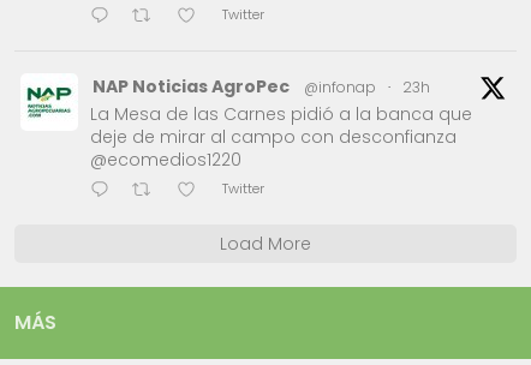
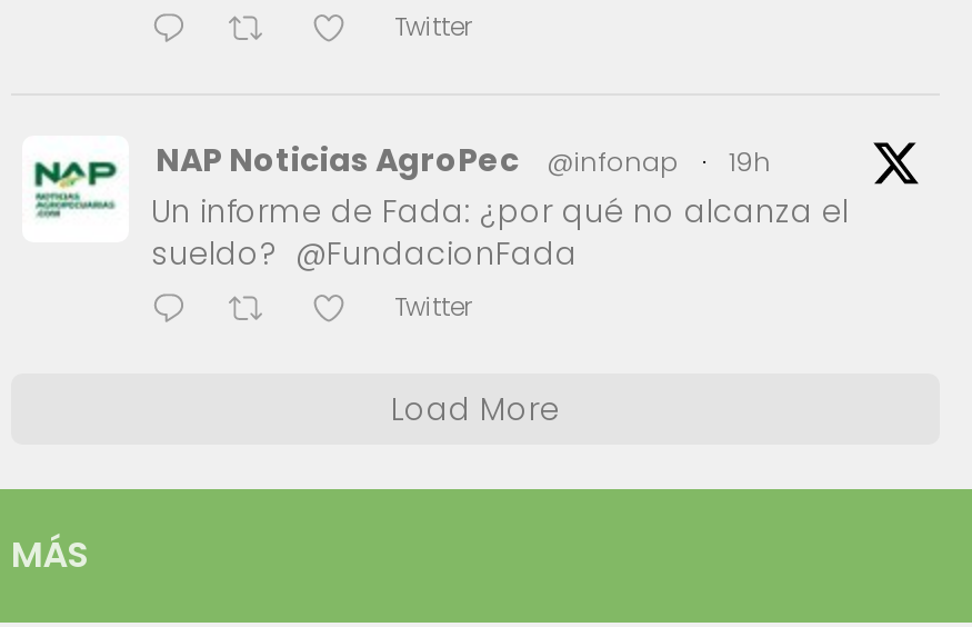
[90,77,472,171] 23h | La Mesa de las Carnes pidió a la banca que | deje de mirar al campo con desconfianza | @ecomedios1220 -> [151,142,849,275] 19h | Un informe de Fada: ¿por qué no alcanza el | sueldo? @FundacionFada

